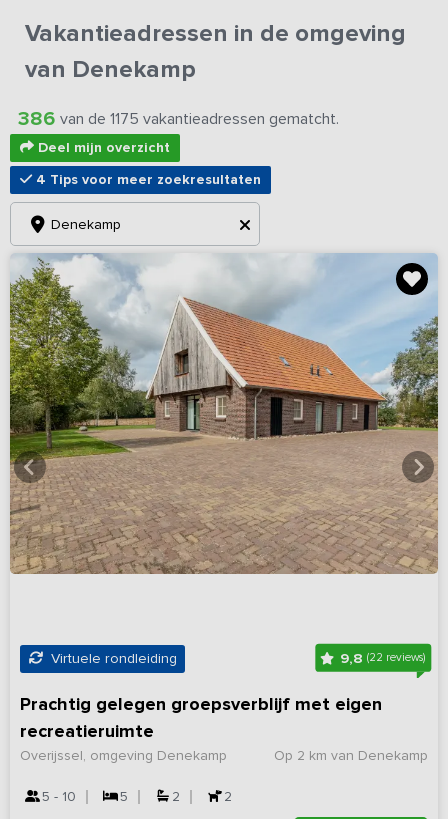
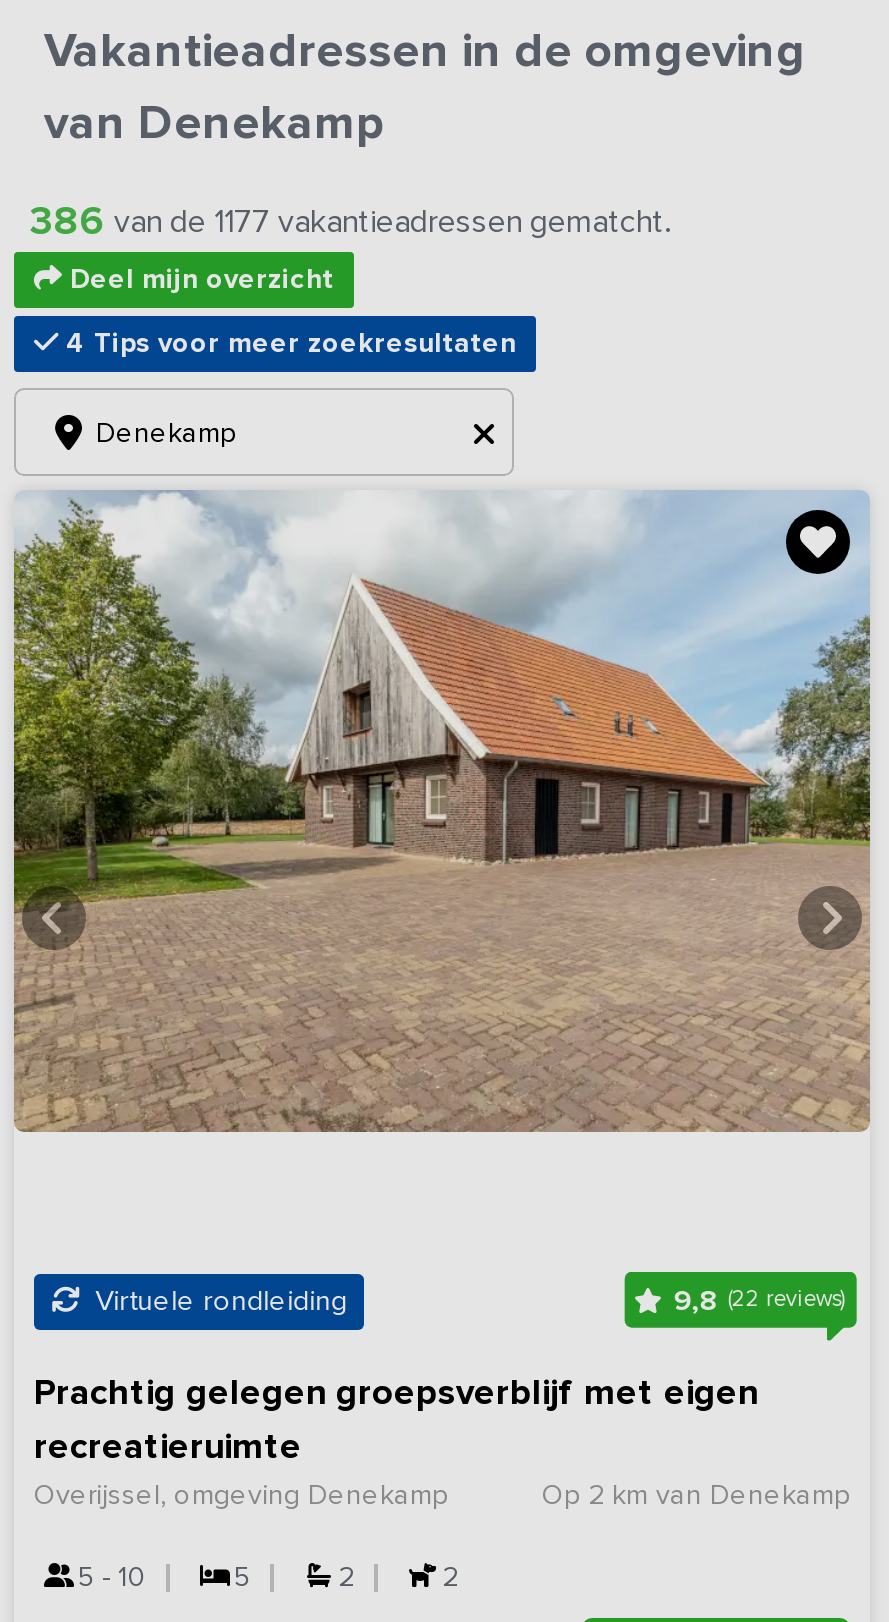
[18,107,339,131] 386 van de 1175 vakantieadressen gematcht. -> [30,198,670,246] 386 van de 1177 vakantieadressen gematcht.

